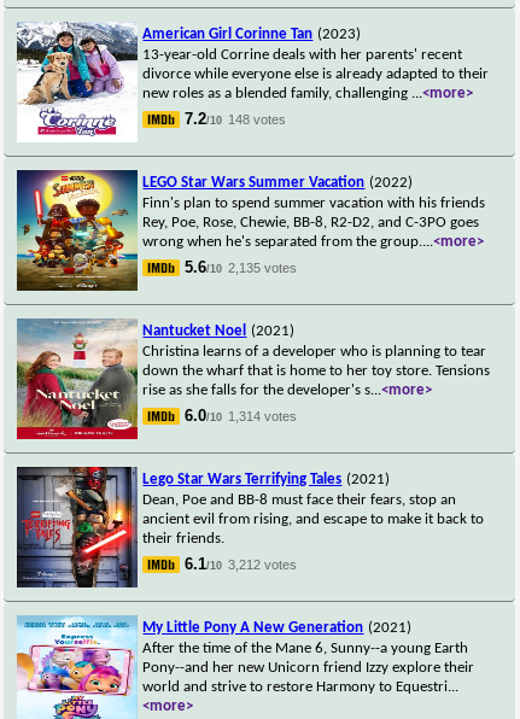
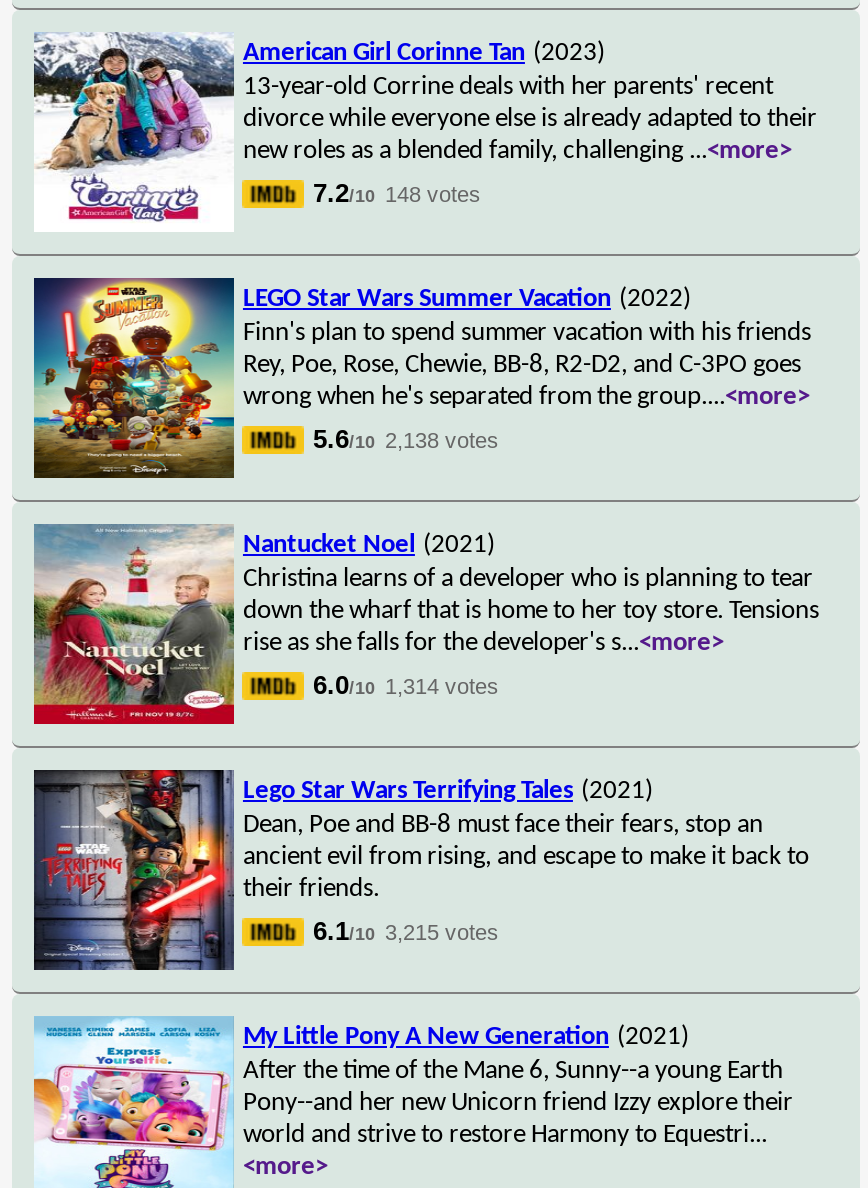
[185,258,297,276] 5.6/10 2,135 votes -> [313,423,499,453] 5.6/10 2,138 votes
[185,555,297,573] 6.1/10 3,212 votes -> [313,915,499,945] 6.1/10 3,215 votes

